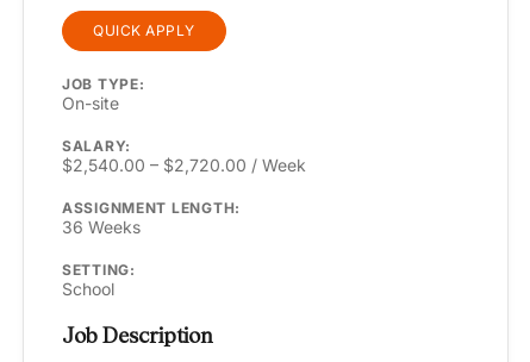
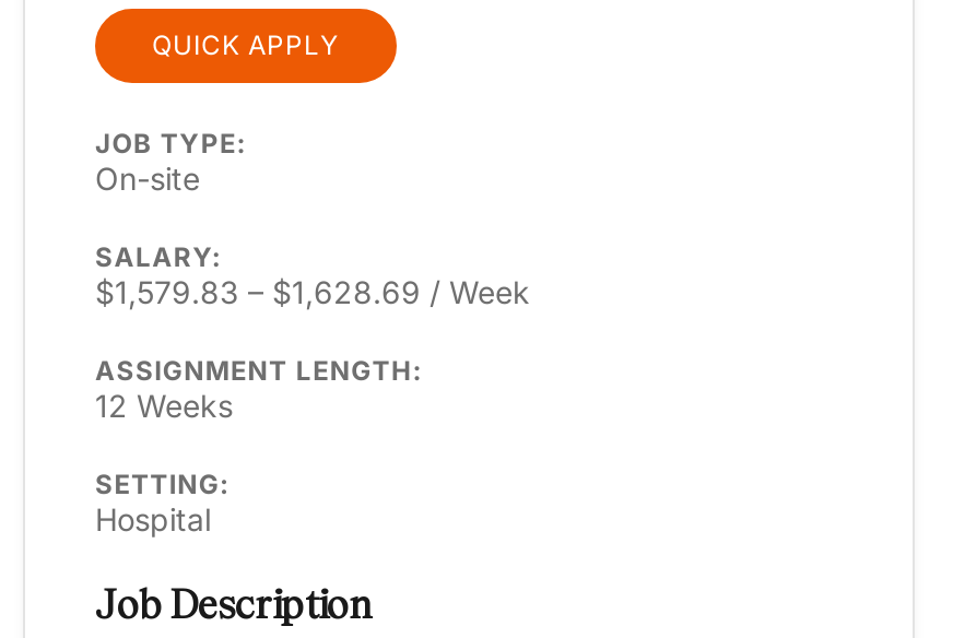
[62,155,306,175] $2,540.00 – $2,720.00 / Week -> [95,273,530,310] $1,579.83 – $1,628.69 / Week
[62,217,141,237] 36 Weeks -> [95,387,233,424] 12 Weeks
[62,279,114,299] School -> [95,500,211,537] Hospital

